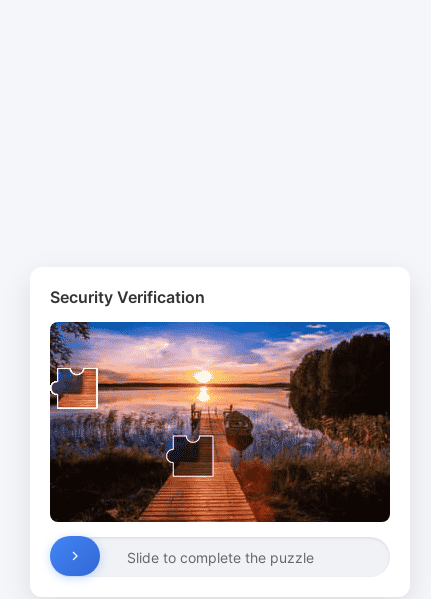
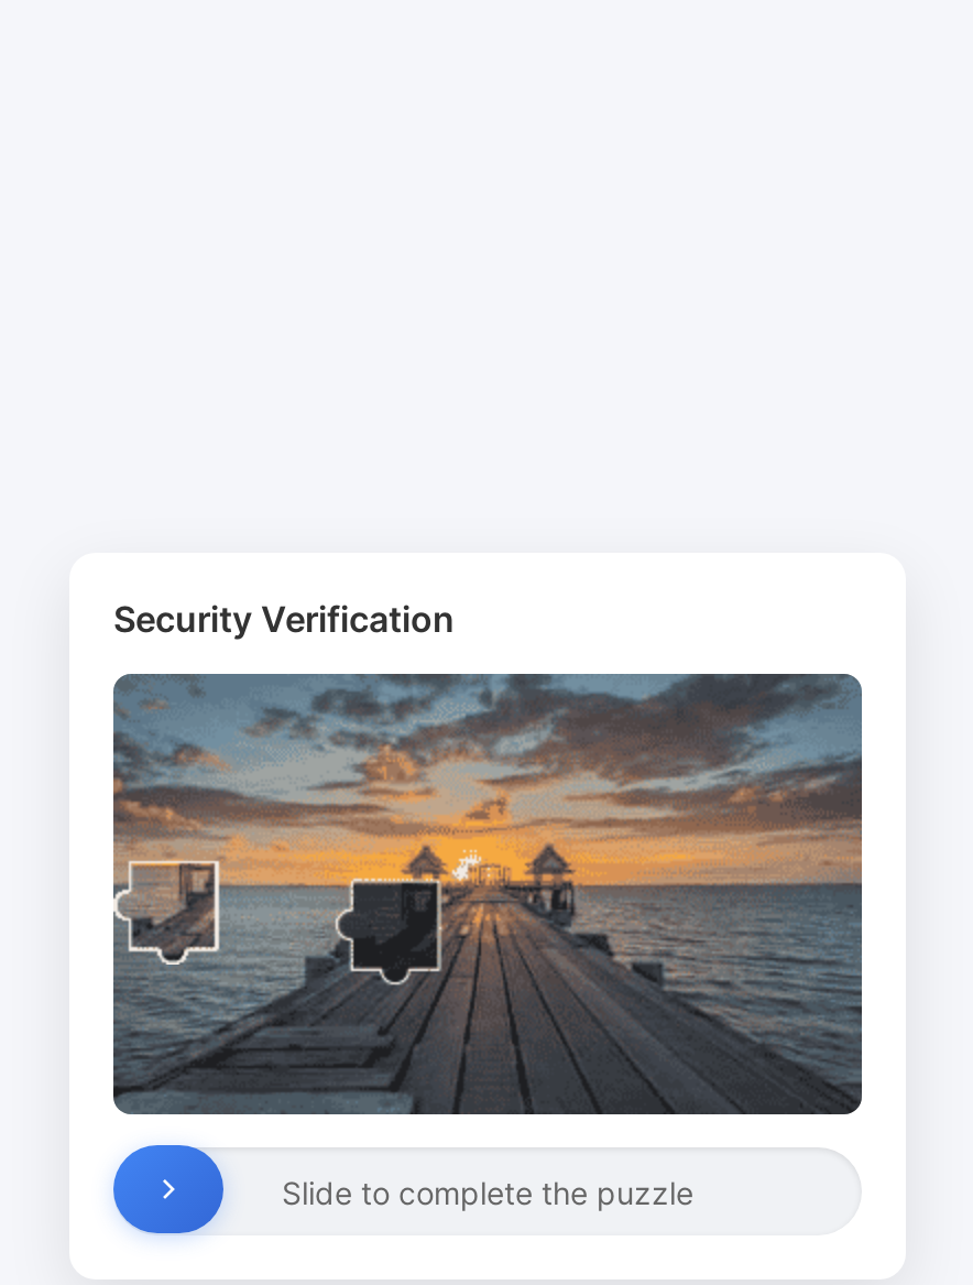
[49,321,391,523] [image] -> [111,672,864,1117] [image]

